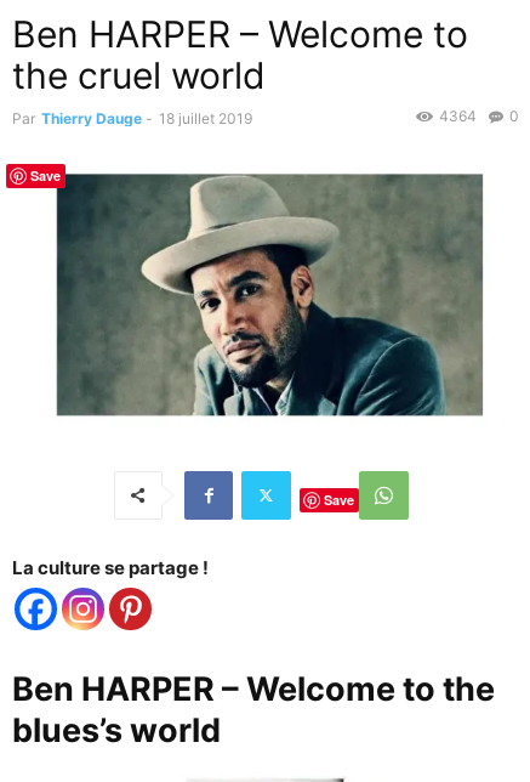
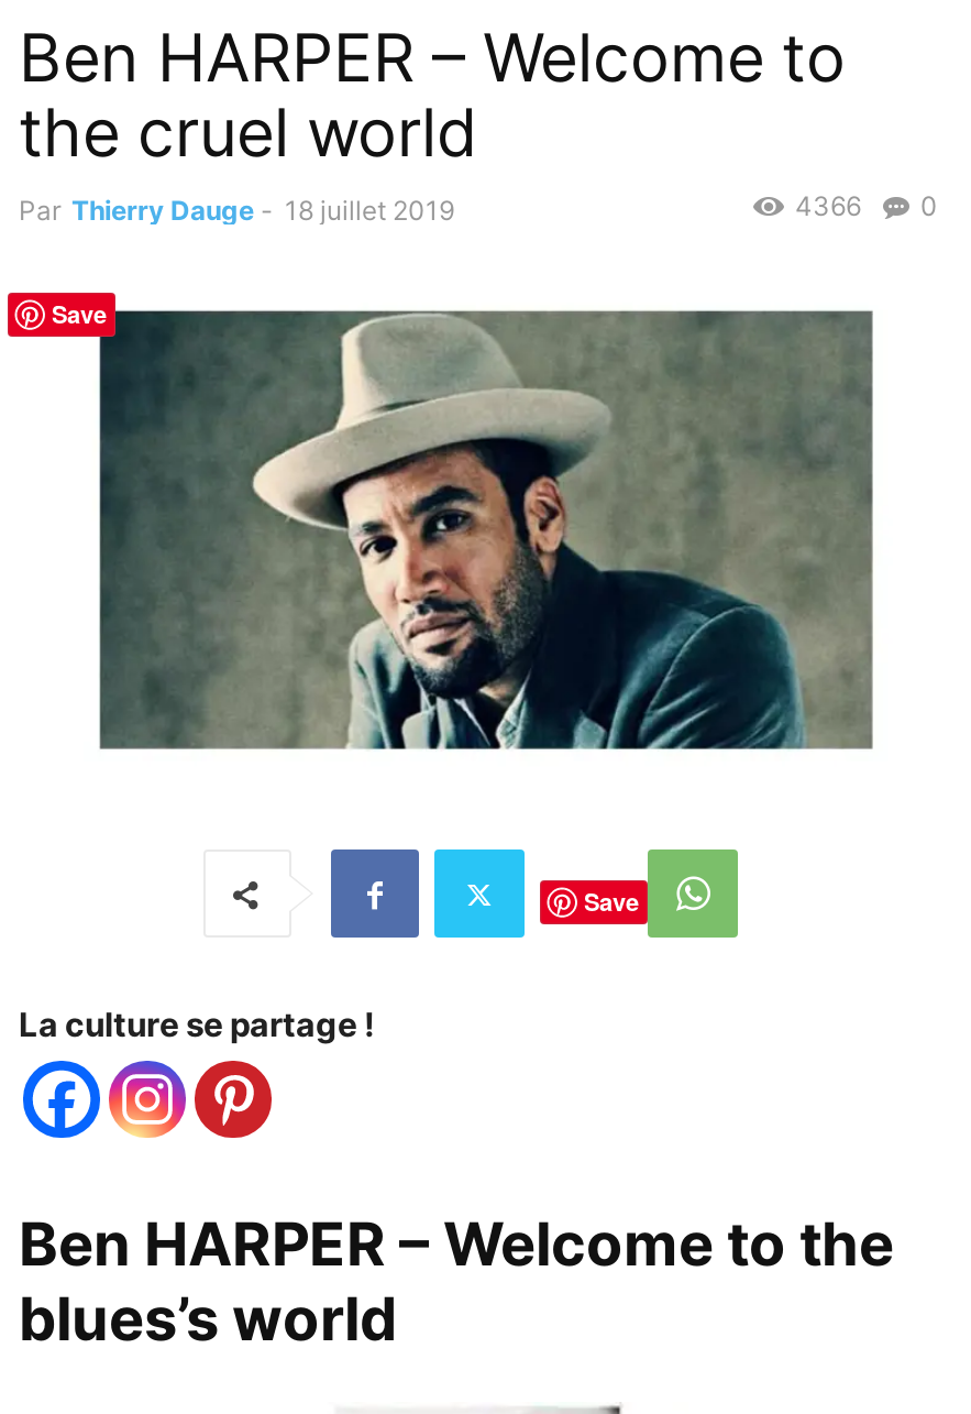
[439,107,519,125] 4364 0 -> [795,189,938,222] 4366 0

